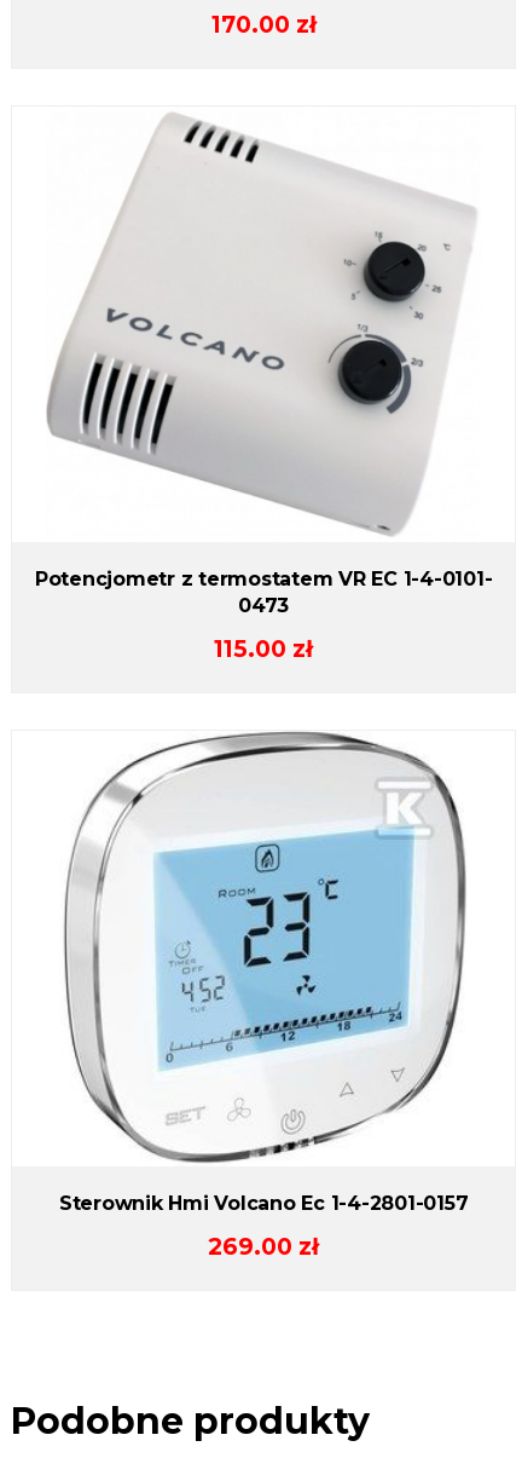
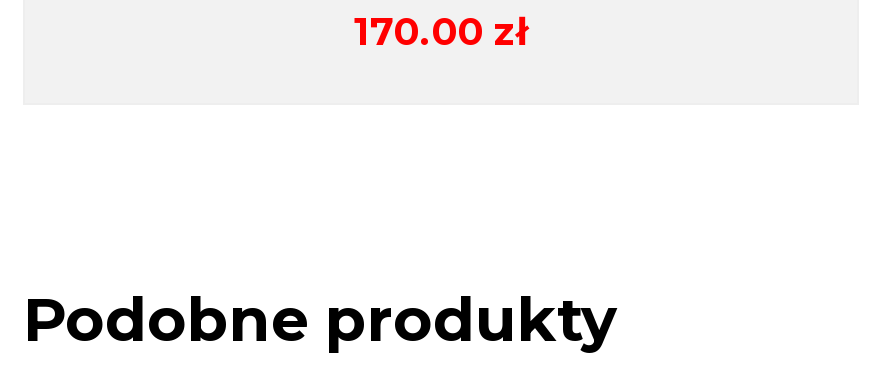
[35,114,492,663] [image] | Potencjometr z termostatem VR EC 1-4-0101- | 0473 | 115.00 zł -> none
[59,731,468,1260] [image] | Sterownik Hmi Volcano Ec 1-4-2801-0157 | 269.00 zł -> none

